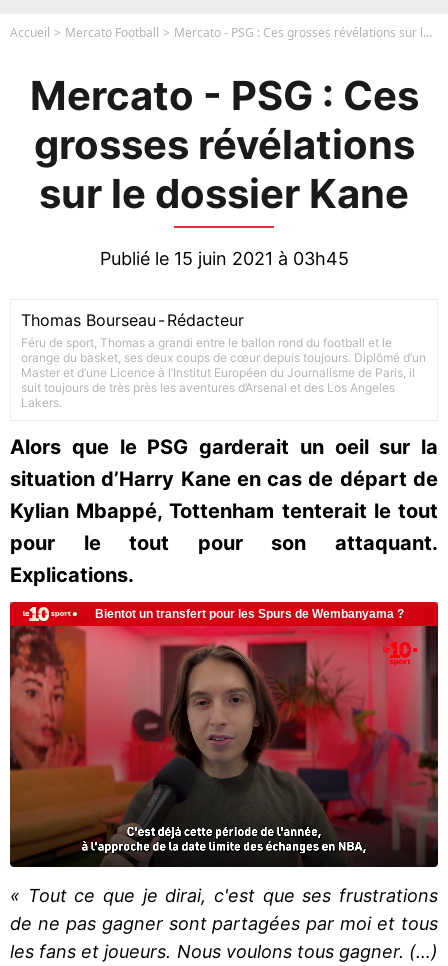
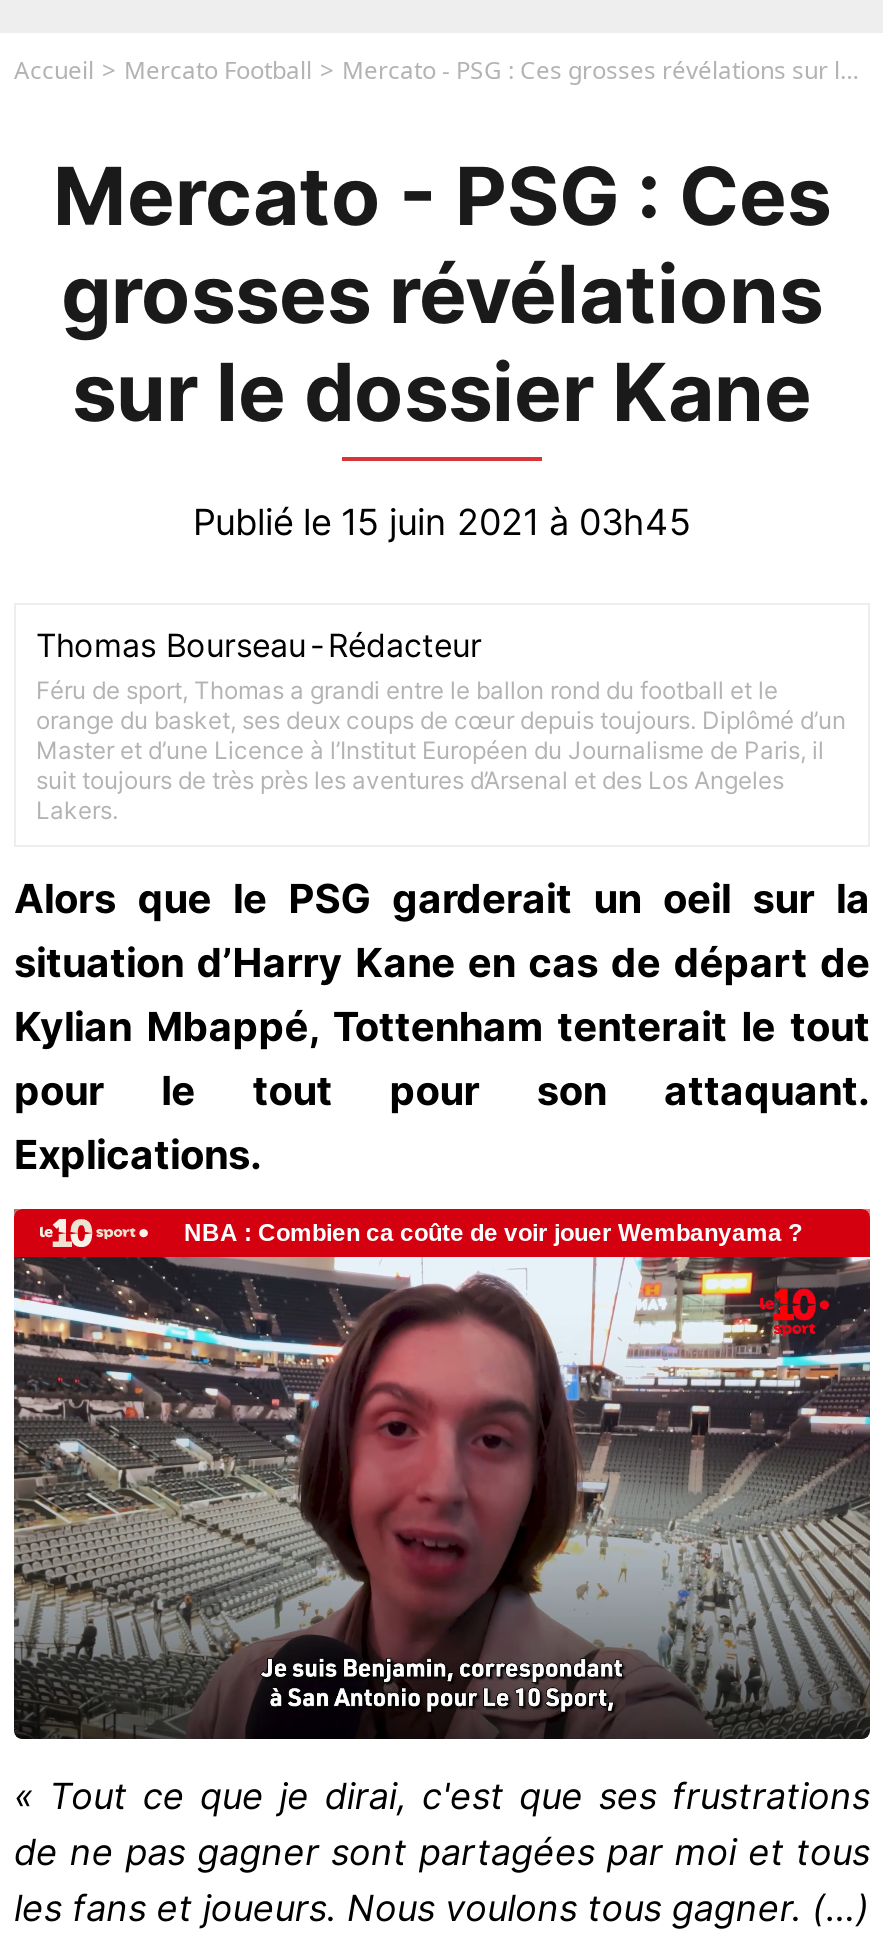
[9,608,439,866] [image] -> [12,1221,872,1739] [image]

